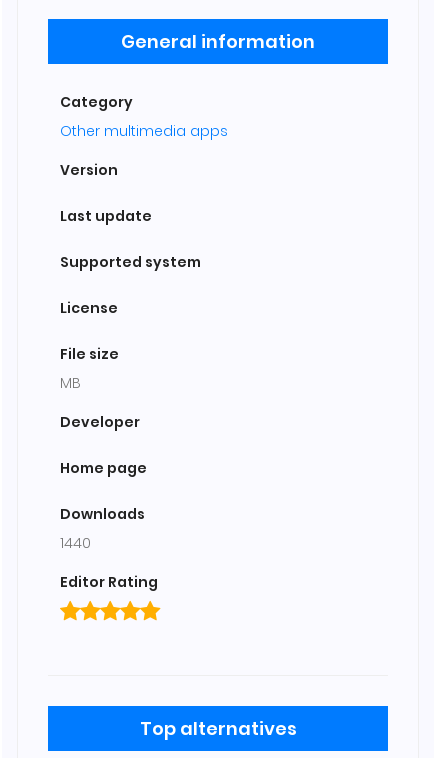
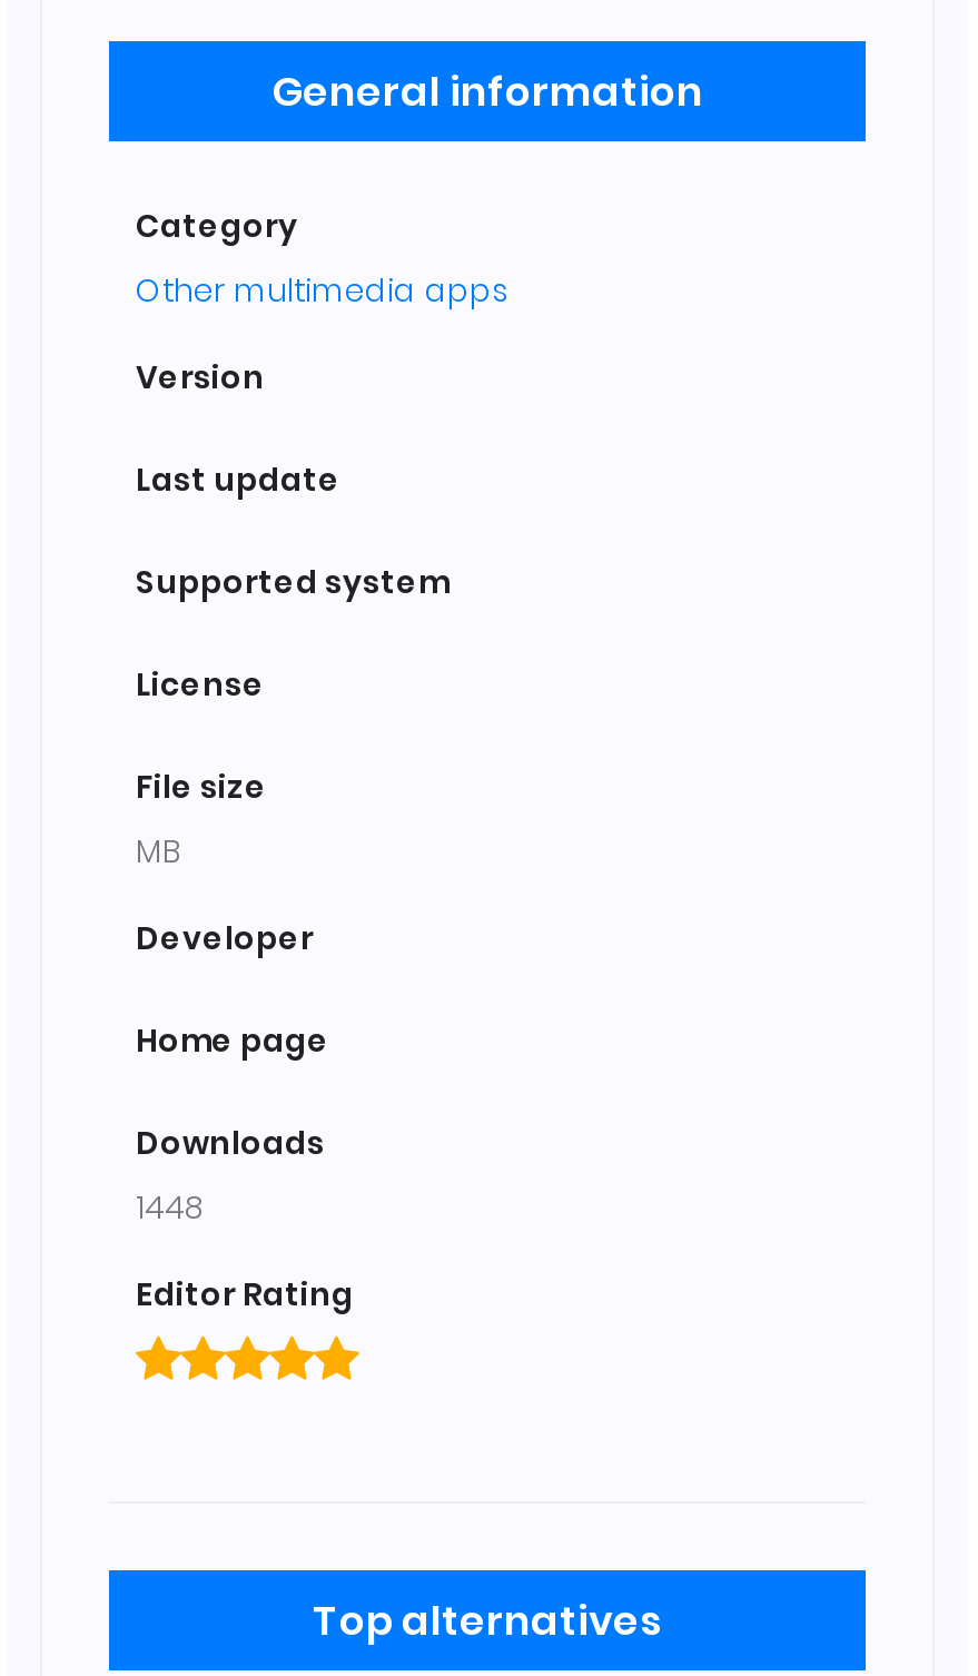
[60,533,91,553] 1440 -> [136,1185,205,1230] 1448

